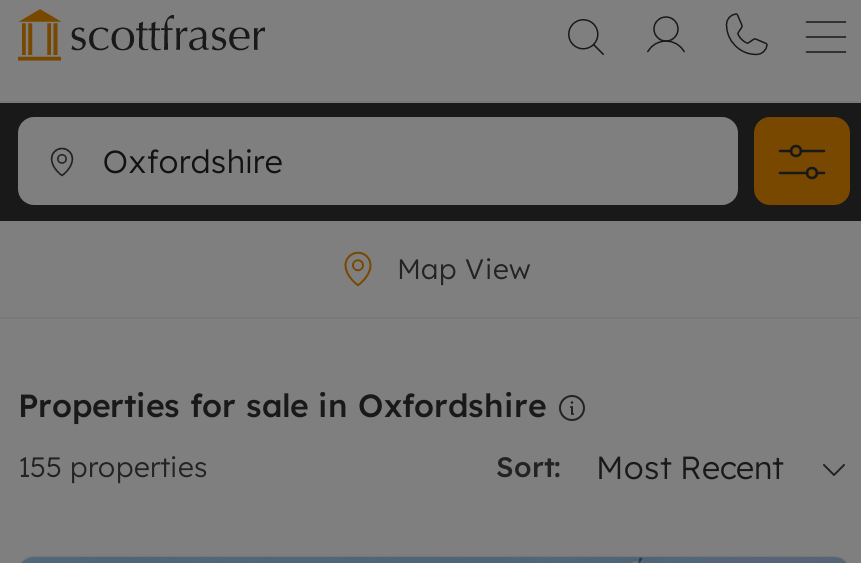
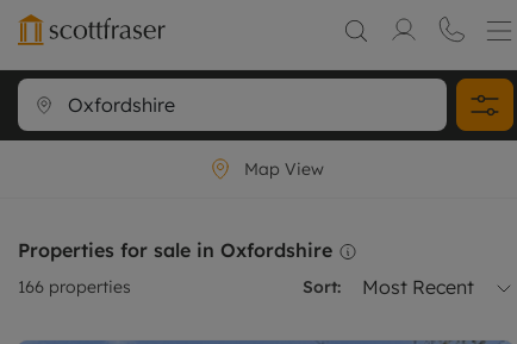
[18,449,208,485] 155 properties -> [18,276,131,298] 166 properties

